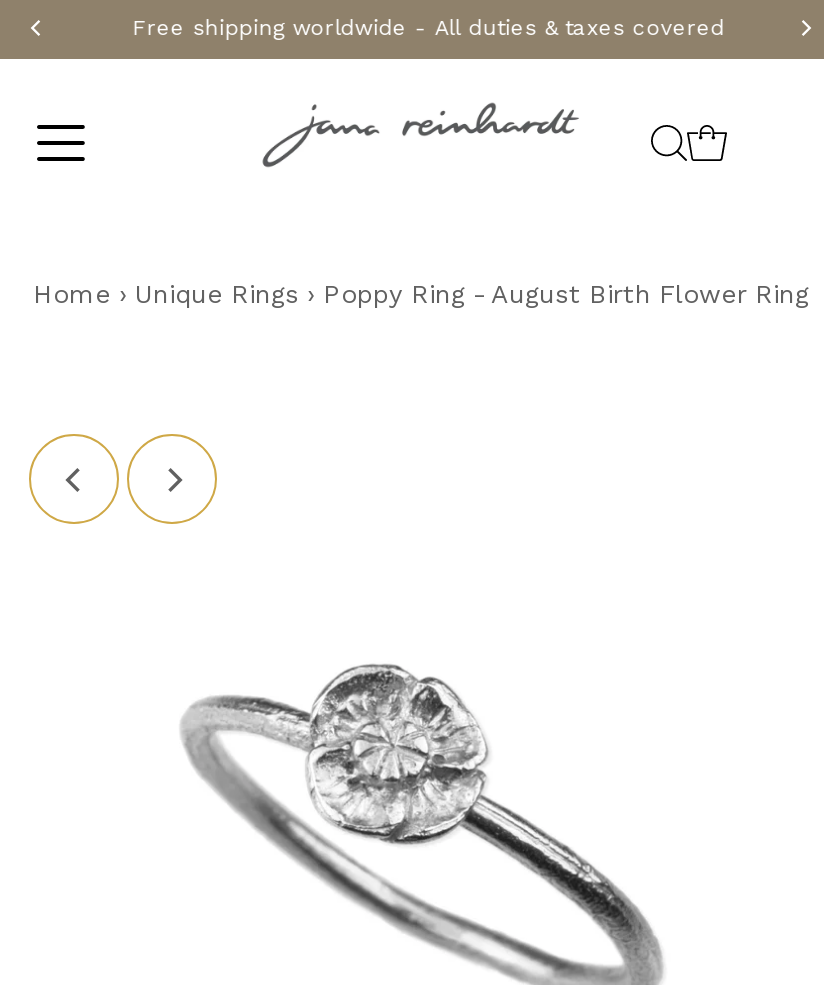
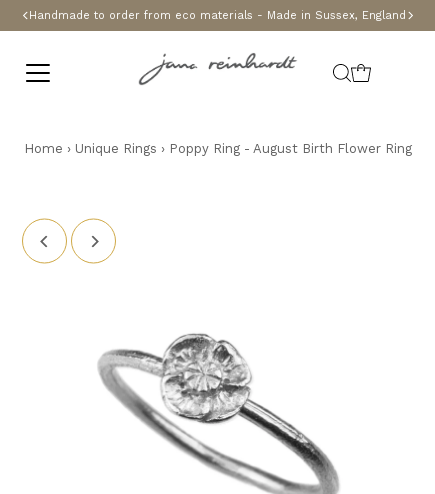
[125,15,717,41] Free shipping worldwide - All duties & taxes covered -> [29,9,406,22] Handmade to order from eco materials - Made in Sussex, England

